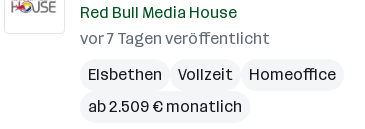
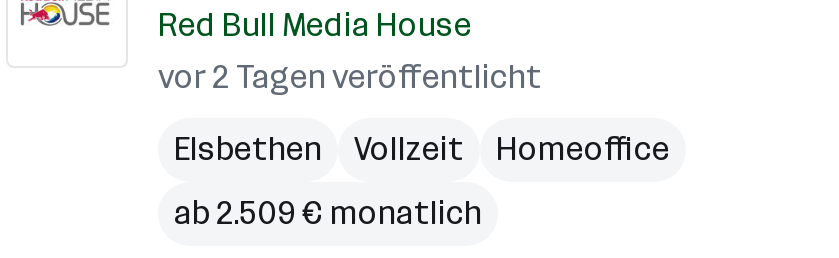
[80,29,270,48] vor 7 Tagen veröffentlicht -> [158,58,542,96] vor 2 Tagen veröffentlicht

